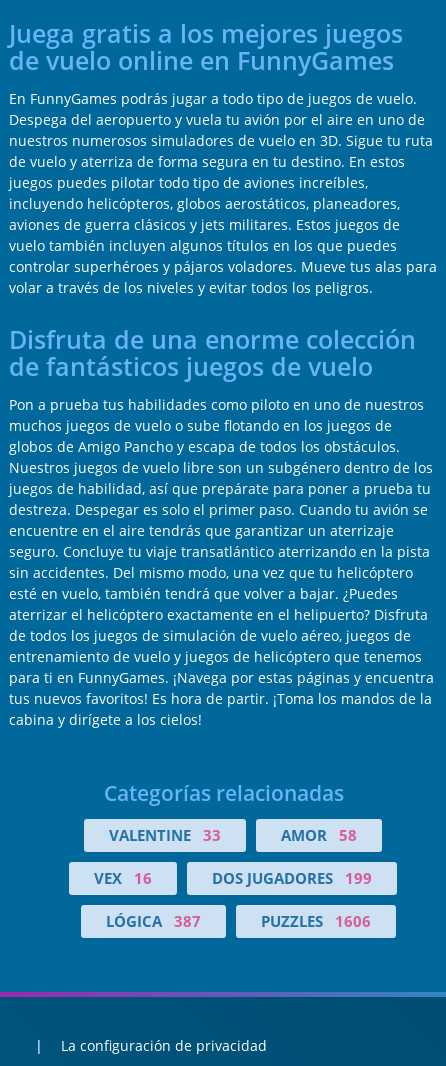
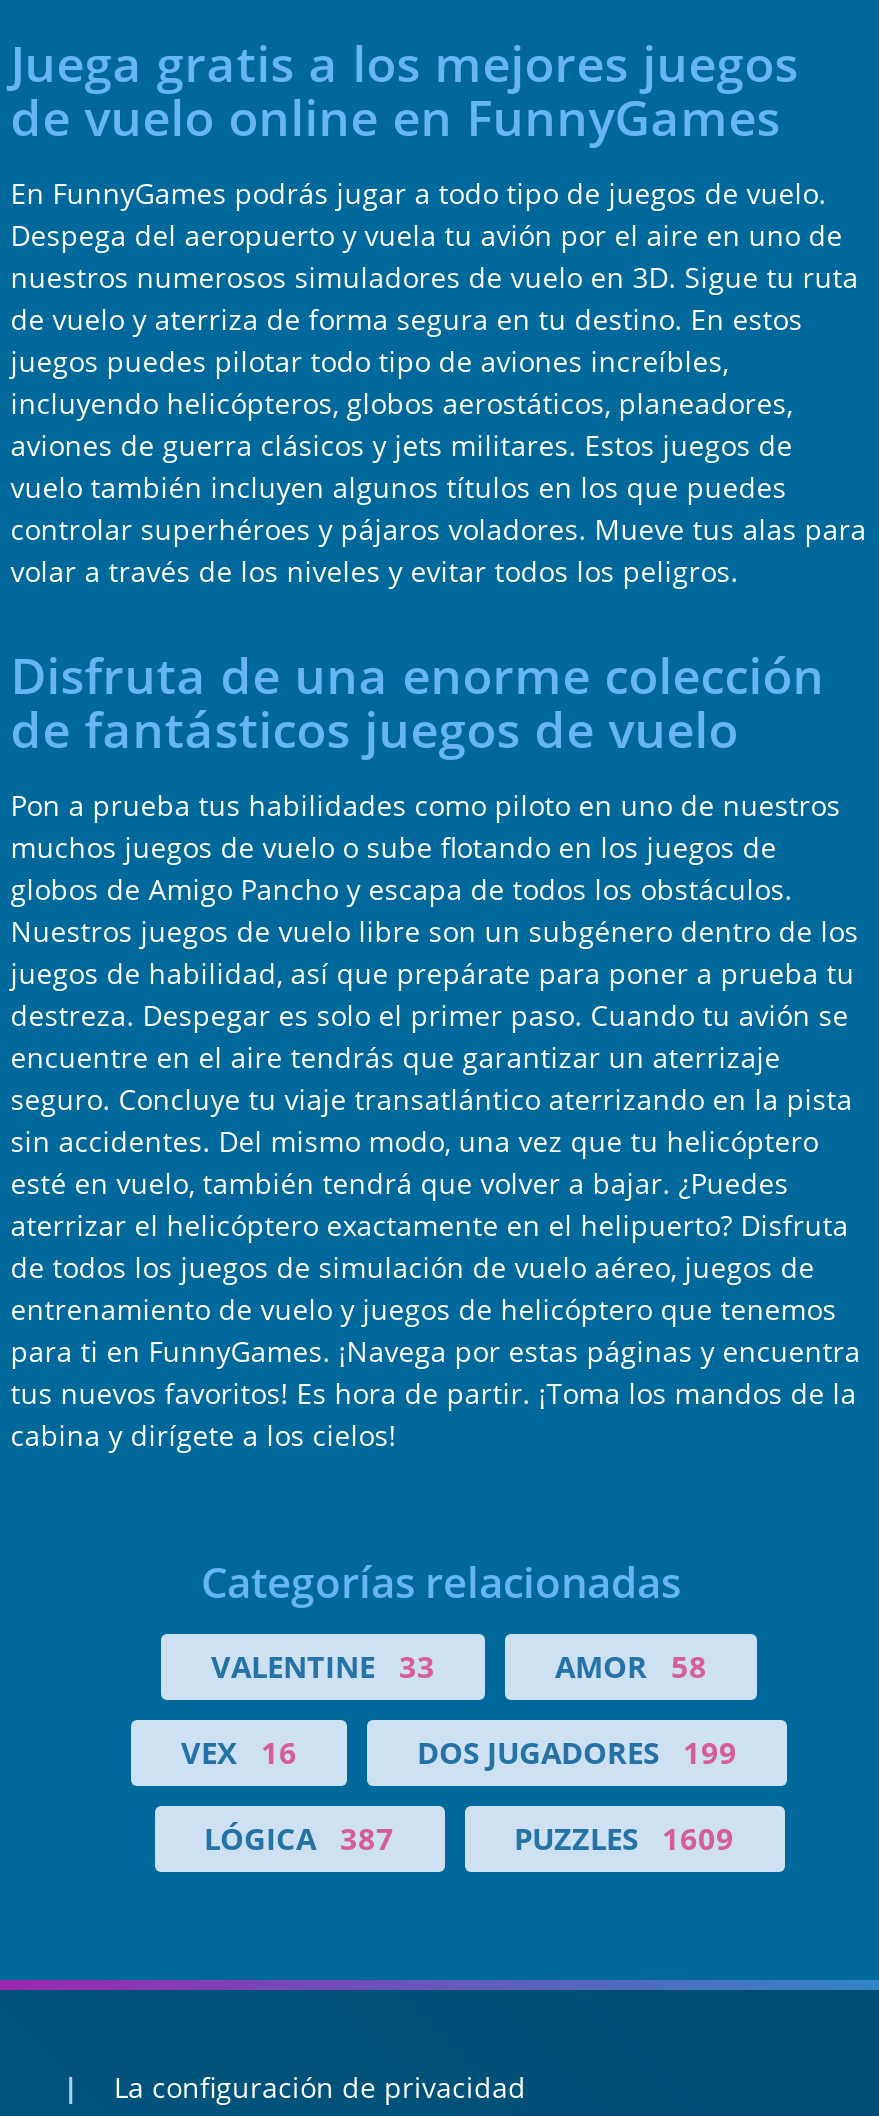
[260,911,370,931] PUZZLES 1606 -> [514,1817,734,1857] PUZZLES 1609

